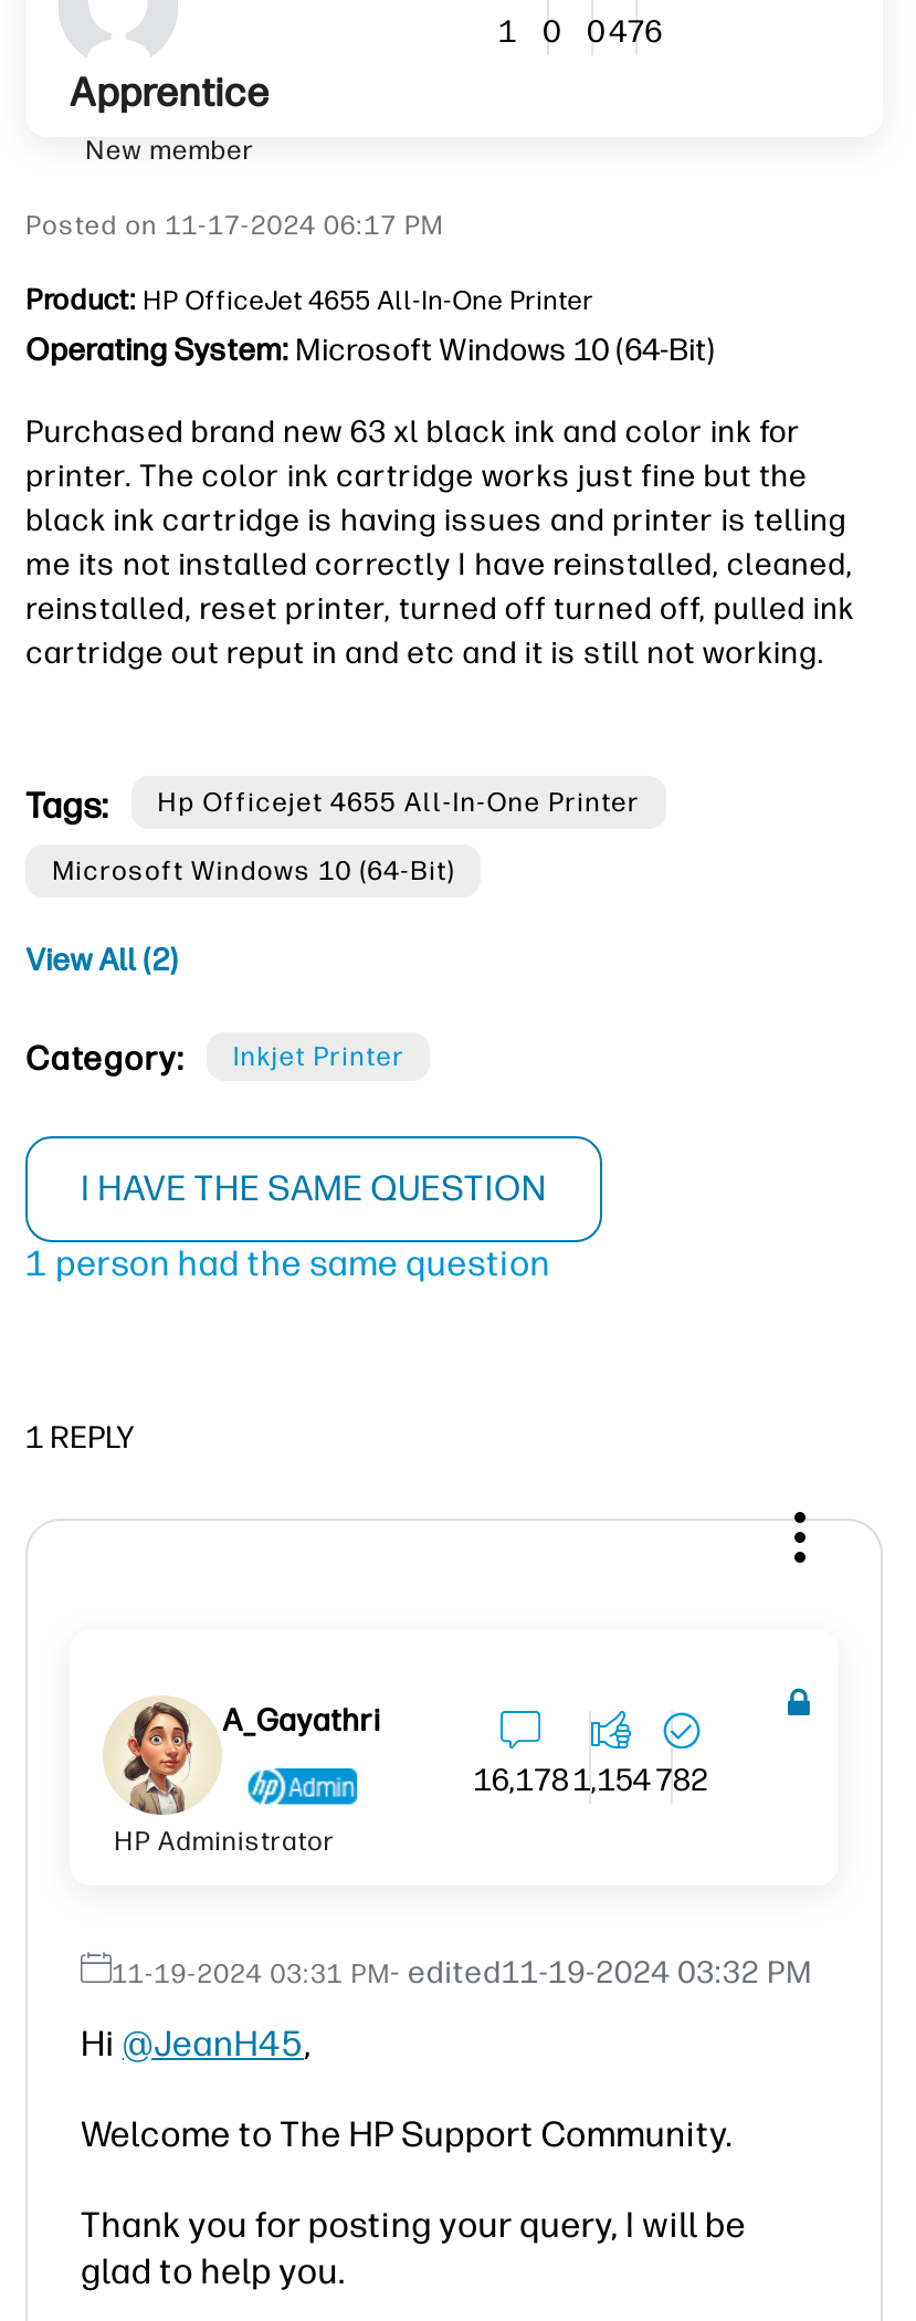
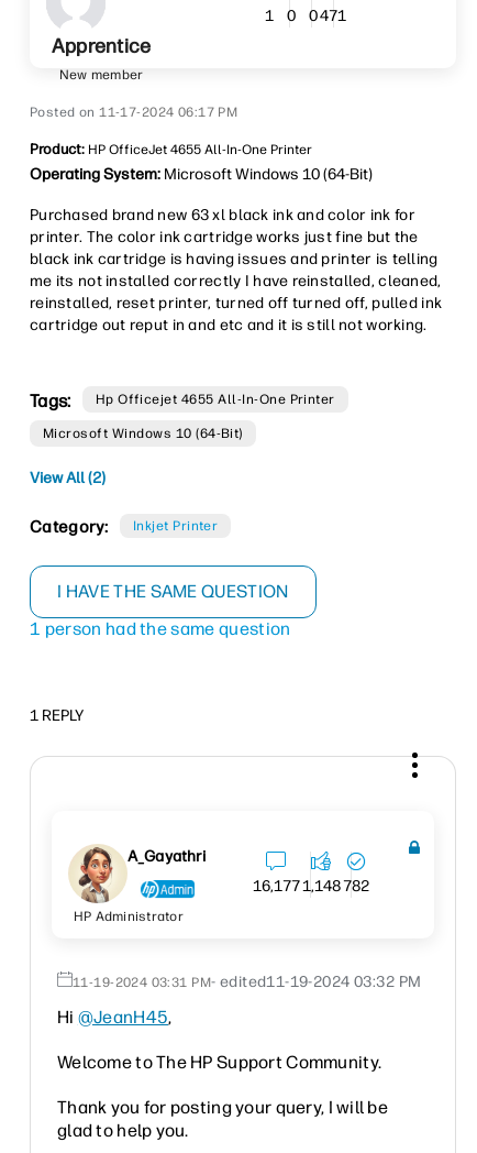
[498,12,662,51] 1 0 0 476 -> [265,6,346,25] 1 0 0 471
[473,1762,708,1799] 16,178 1,154 782 -> [252,877,369,896] 16,177 1,148 782

